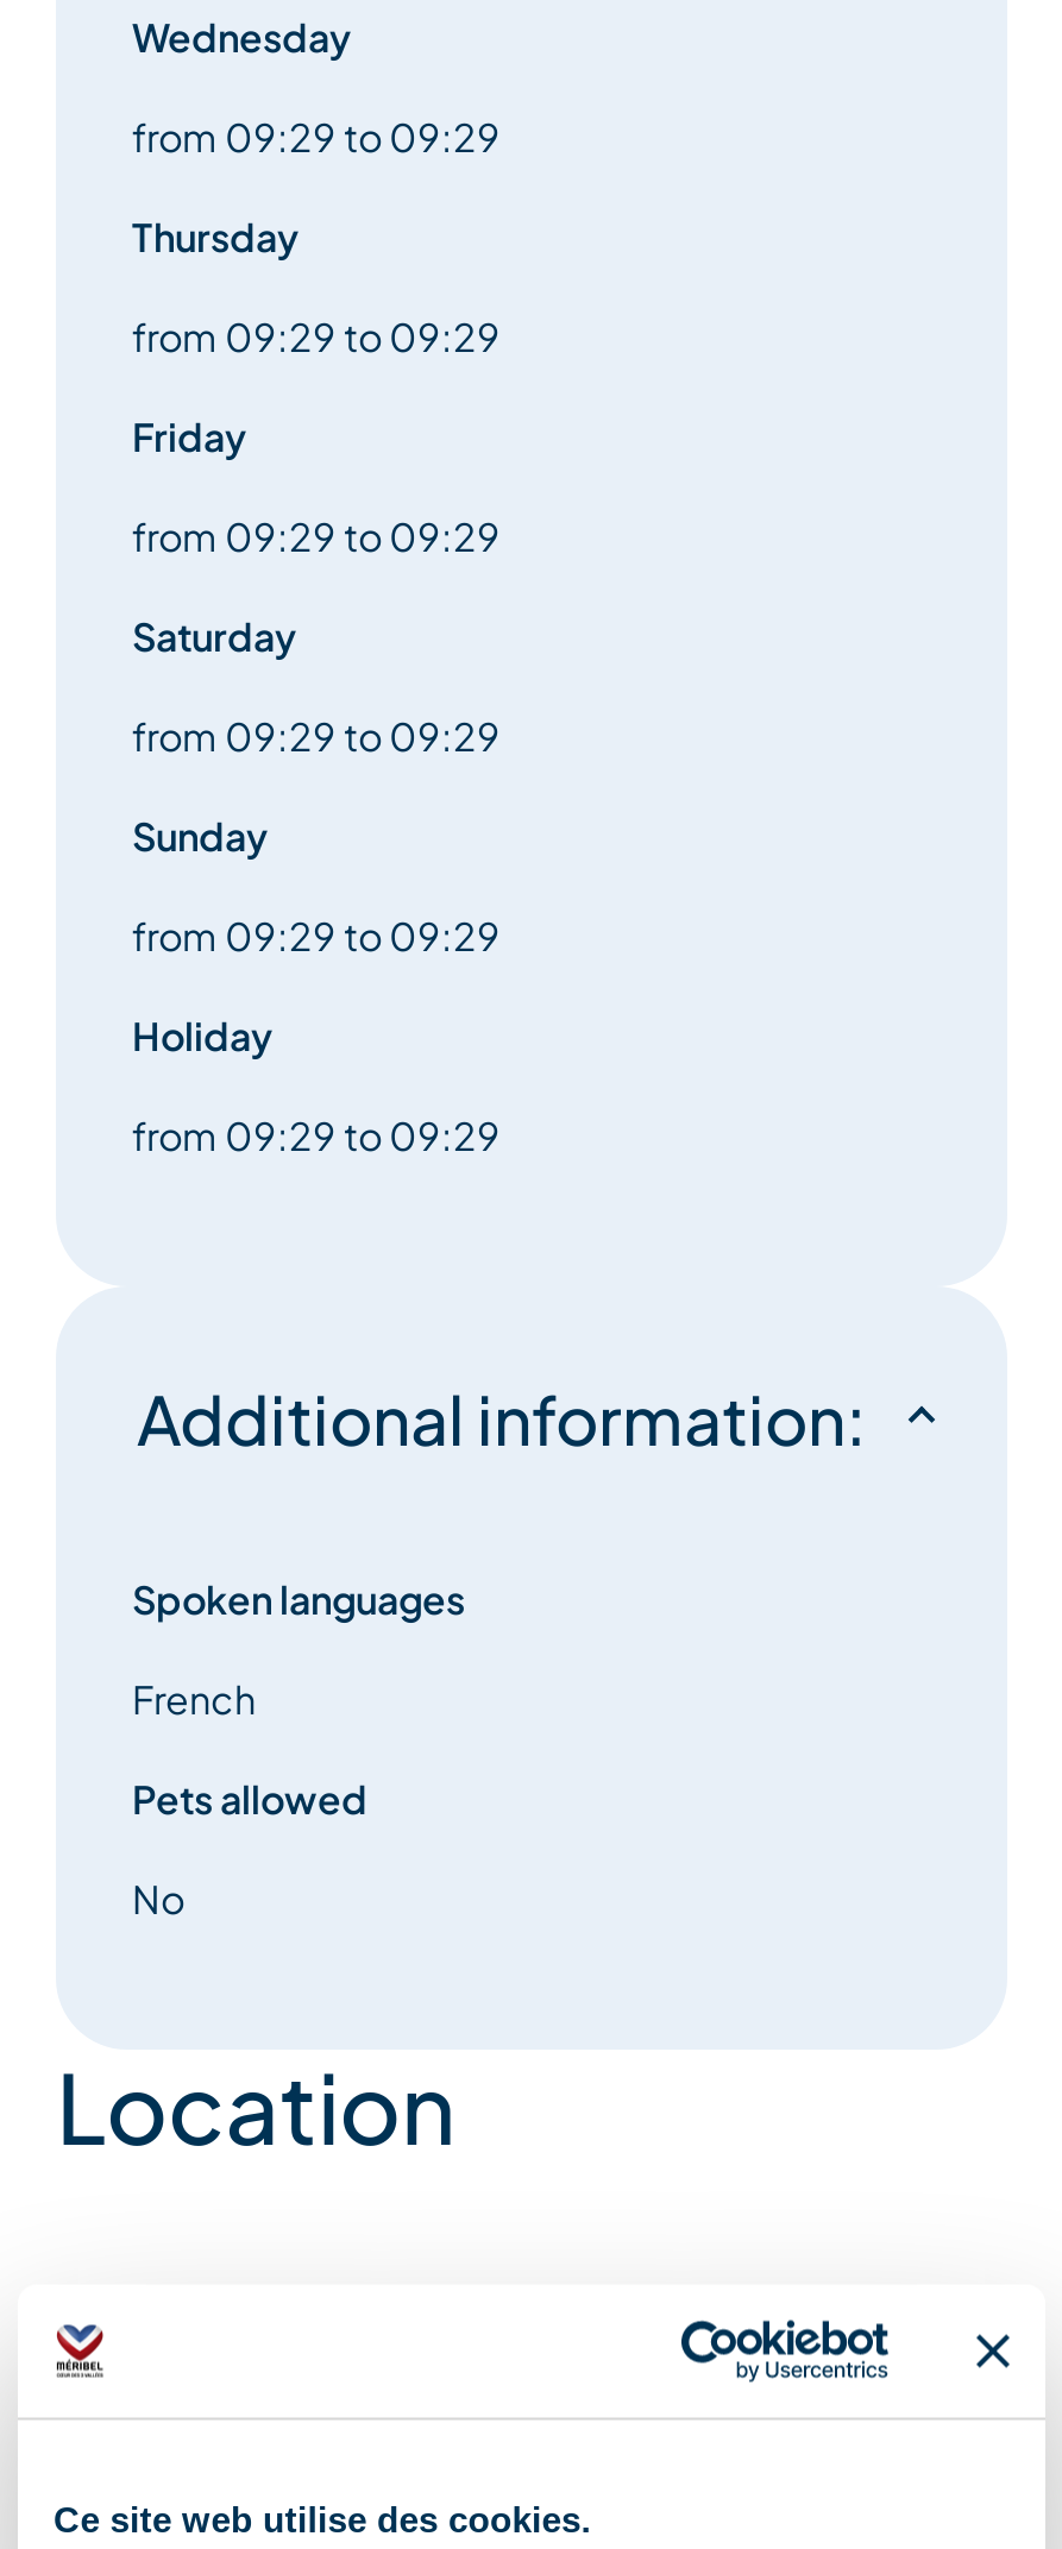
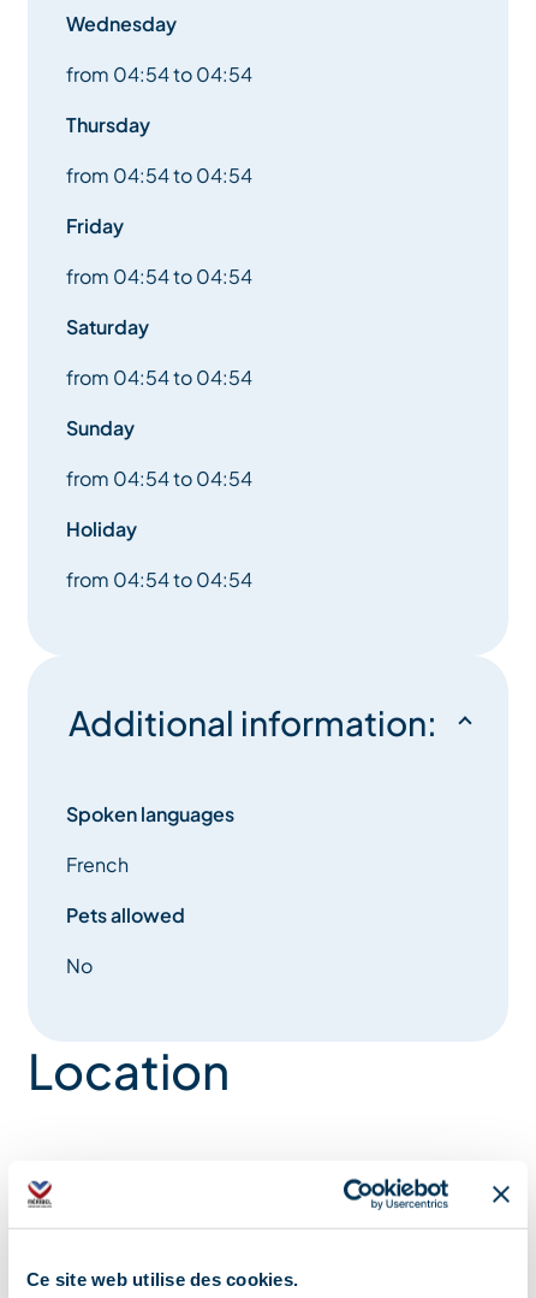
[132,112,501,162] from 09:29 to 09:29 -> [66,61,252,87] from 04:54 to 04:54
[132,311,501,361] from 09:29 to 09:29 -> [66,162,252,188] from 04:54 to 04:54
[132,511,501,561] from 09:29 to 09:29 -> [66,263,252,289] from 04:54 to 04:54
[132,711,501,761] from 09:29 to 09:29 -> [66,364,252,390] from 04:54 to 04:54
[132,911,501,961] from 09:29 to 09:29 -> [66,466,252,491] from 04:54 to 04:54
[132,1110,501,1160] from 09:29 to 09:29 -> [66,567,252,592] from 04:54 to 04:54

